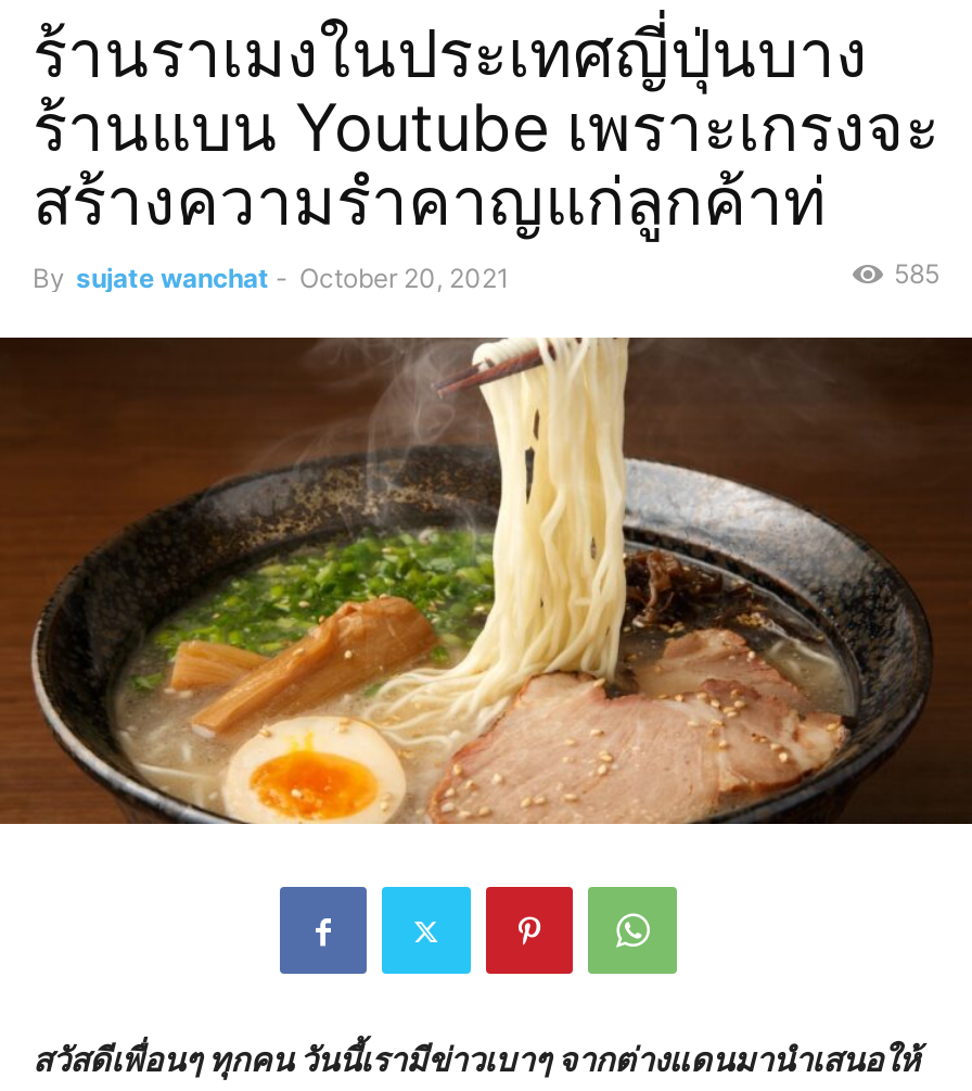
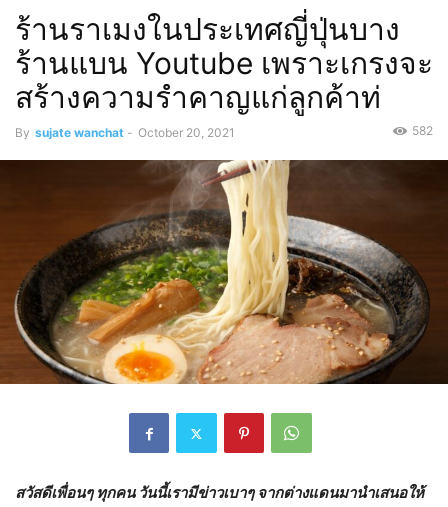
[894,257,939,290] 585 -> [412,123,433,138] 582

